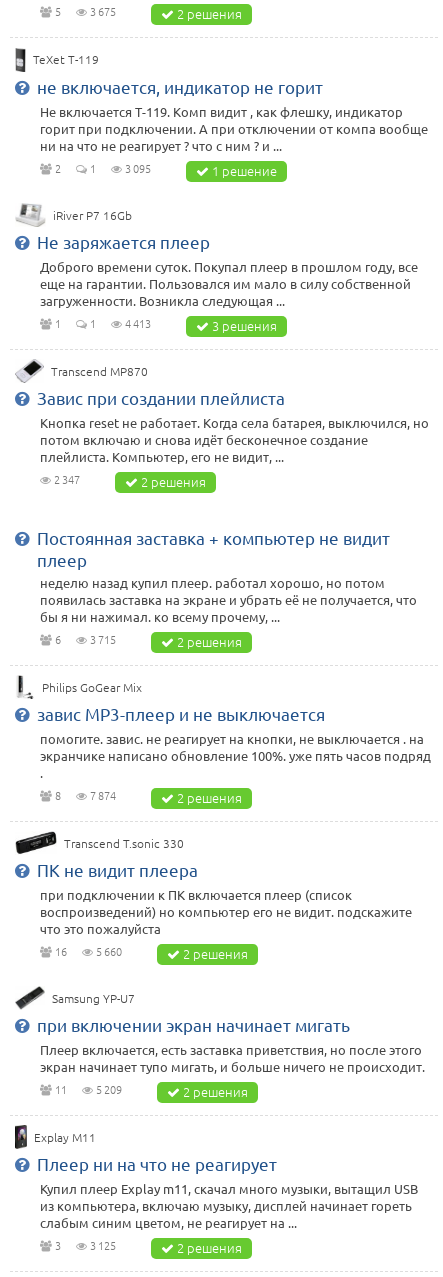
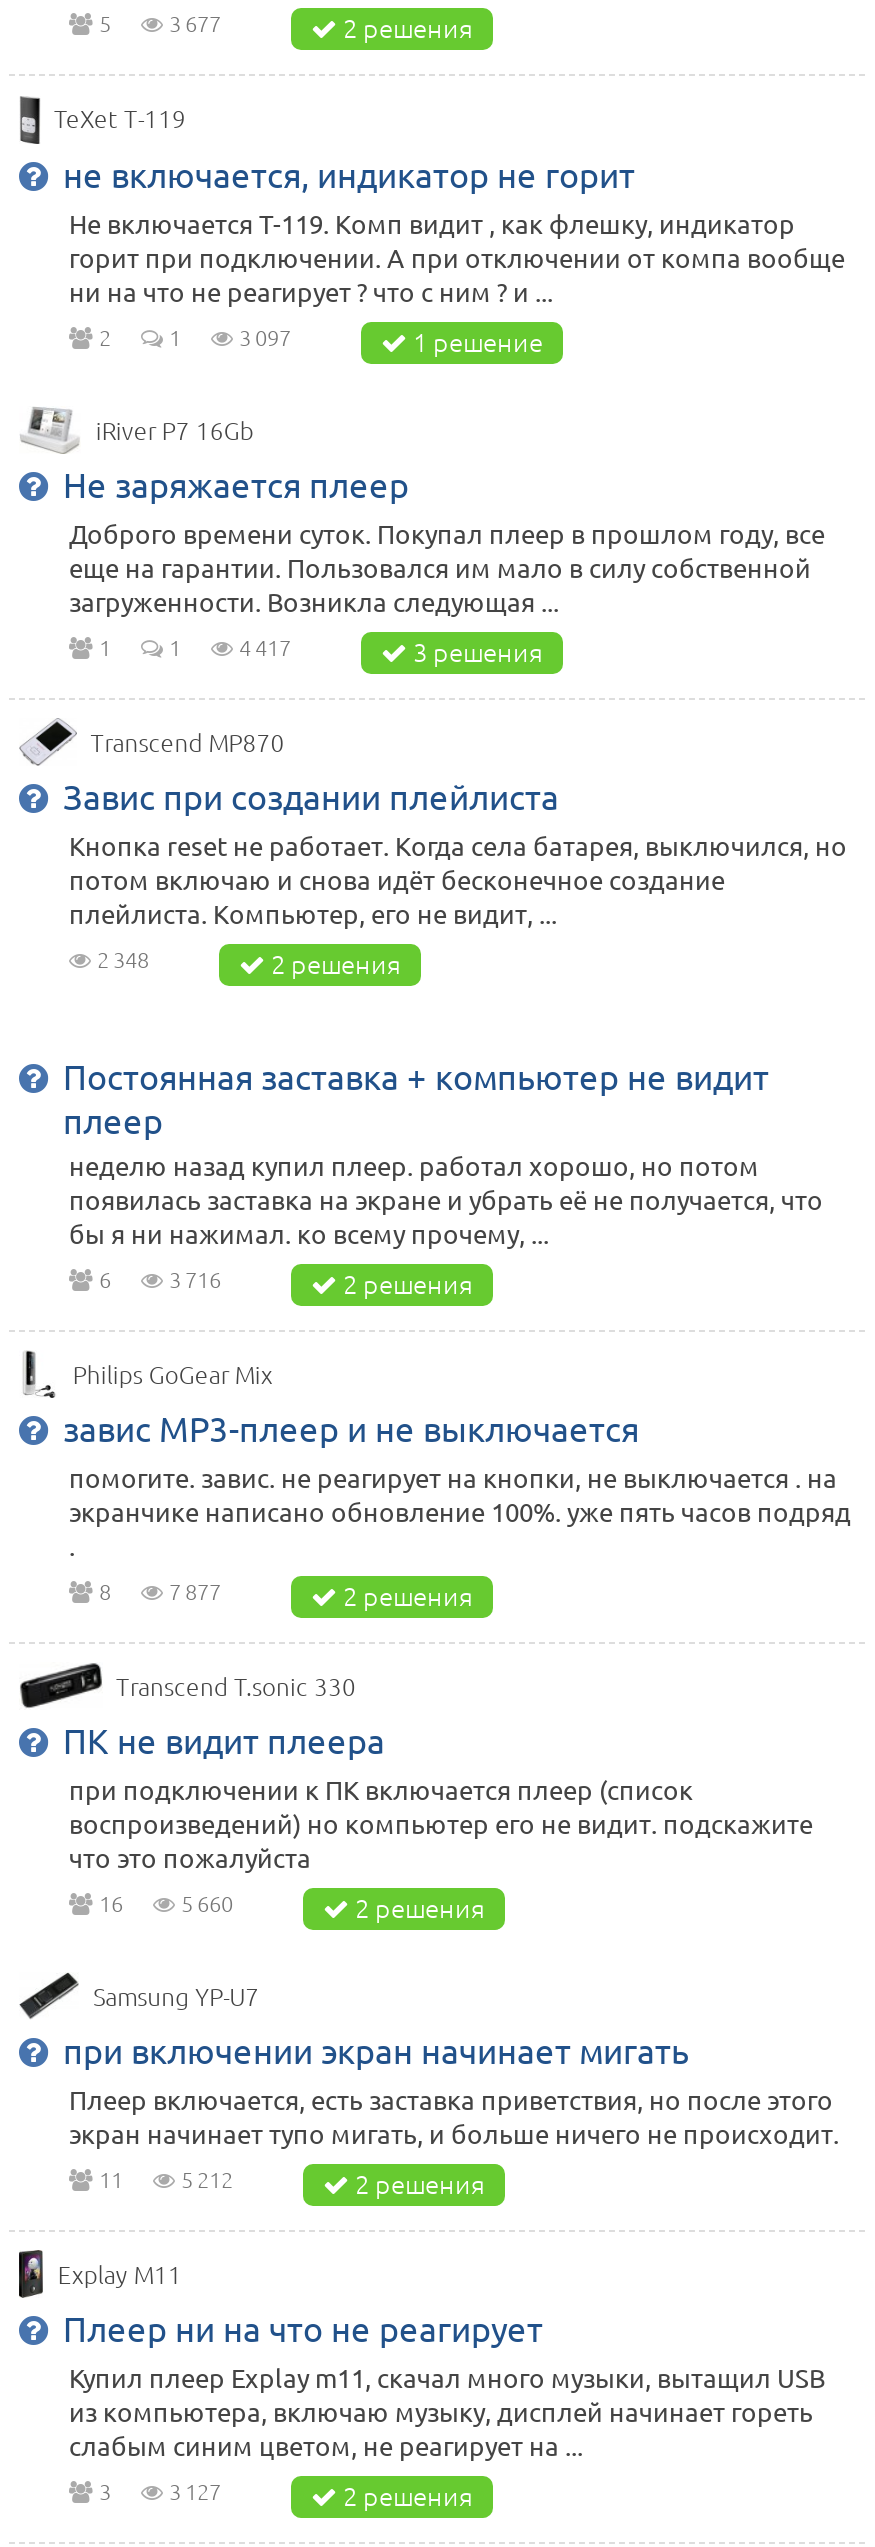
[52,3,116,19] 5 3 675 -> [93,7,221,39] 5 3 677
[52,159,151,175] 2 1 3 095 -> [93,319,291,351] 2 1 3 097
[52,315,151,331] 1 1 4 413 -> [93,629,291,661] 1 1 4 417
[51,471,80,487] 2 347 -> [91,941,149,973] 2 348
[52,631,116,647] 6 3 715 -> [93,1261,221,1293] 6 3 716
[52,787,116,803] 8 7 874 -> [93,1574,221,1606] 8 7 877
[52,1081,122,1097] 11 5 209 -> [93,2162,233,2194] 11 5 212
[52,1237,116,1253] 3 3 125 -> [93,2474,221,2506] 3 3 127

